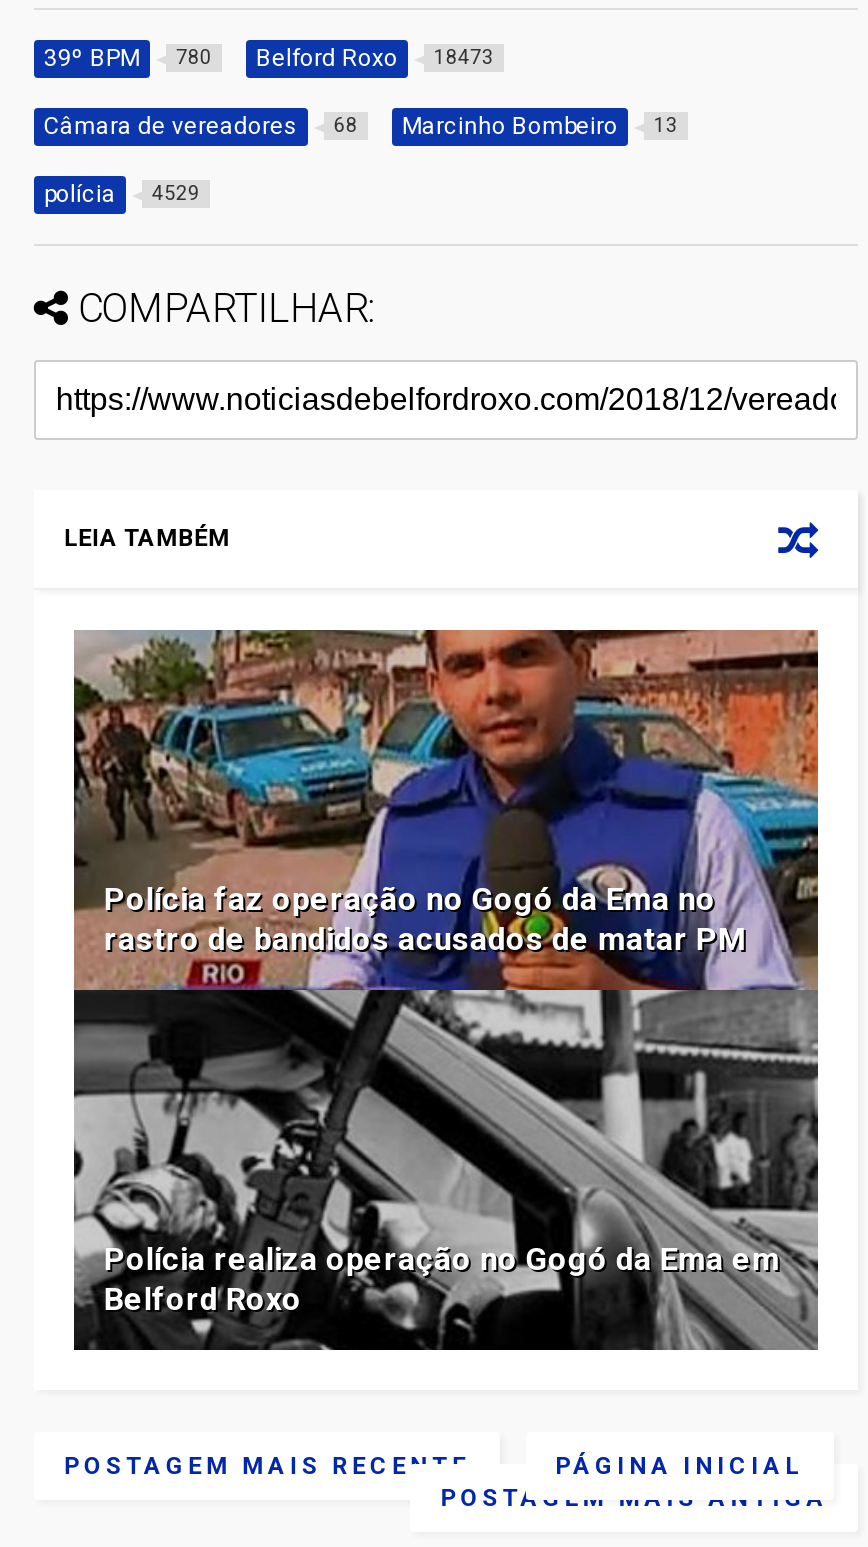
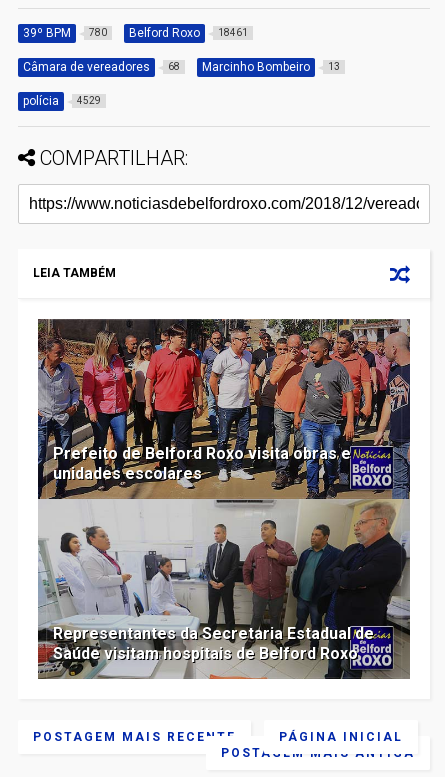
[256,44,494,72] Belford Roxo 18473 -> [129,26,248,40] Belford Roxo 18461
[72,628,820,1352] [image] | Polícia faz operação no Gogó da Ema no | rastro de bandidos acusados de matar PM -> [37,318,411,680] [image] | Prefeito de Belford Roxo visita obras e | unidades escolares
[104,1240,780,1318] Polícia realiza operação no Gogó da Ema em | Belford Roxo -> [53,624,374,663] Representantes da Secretaria Estadual de | Saúde visitam hospitais de Belford Roxo

